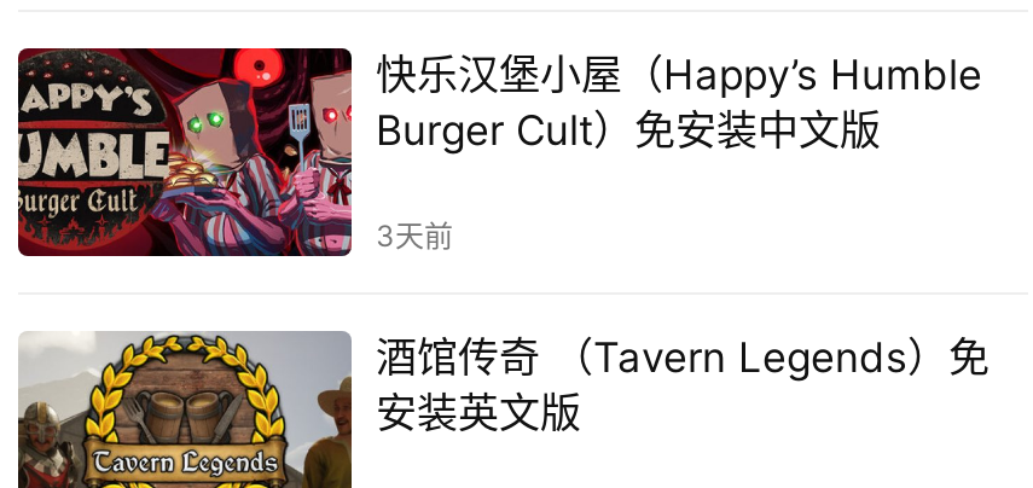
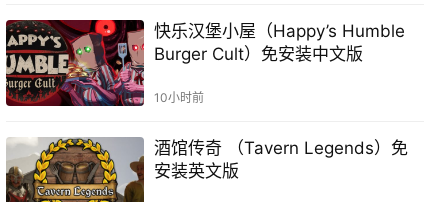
[376,218,453,255] 3天前 -> [154,90,204,105] 10小时前

